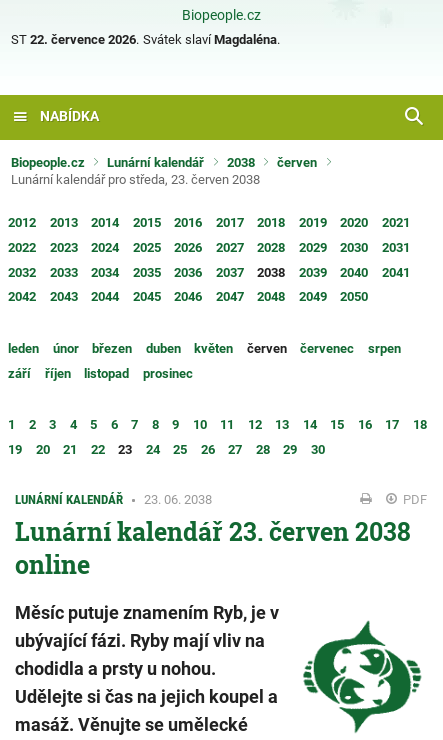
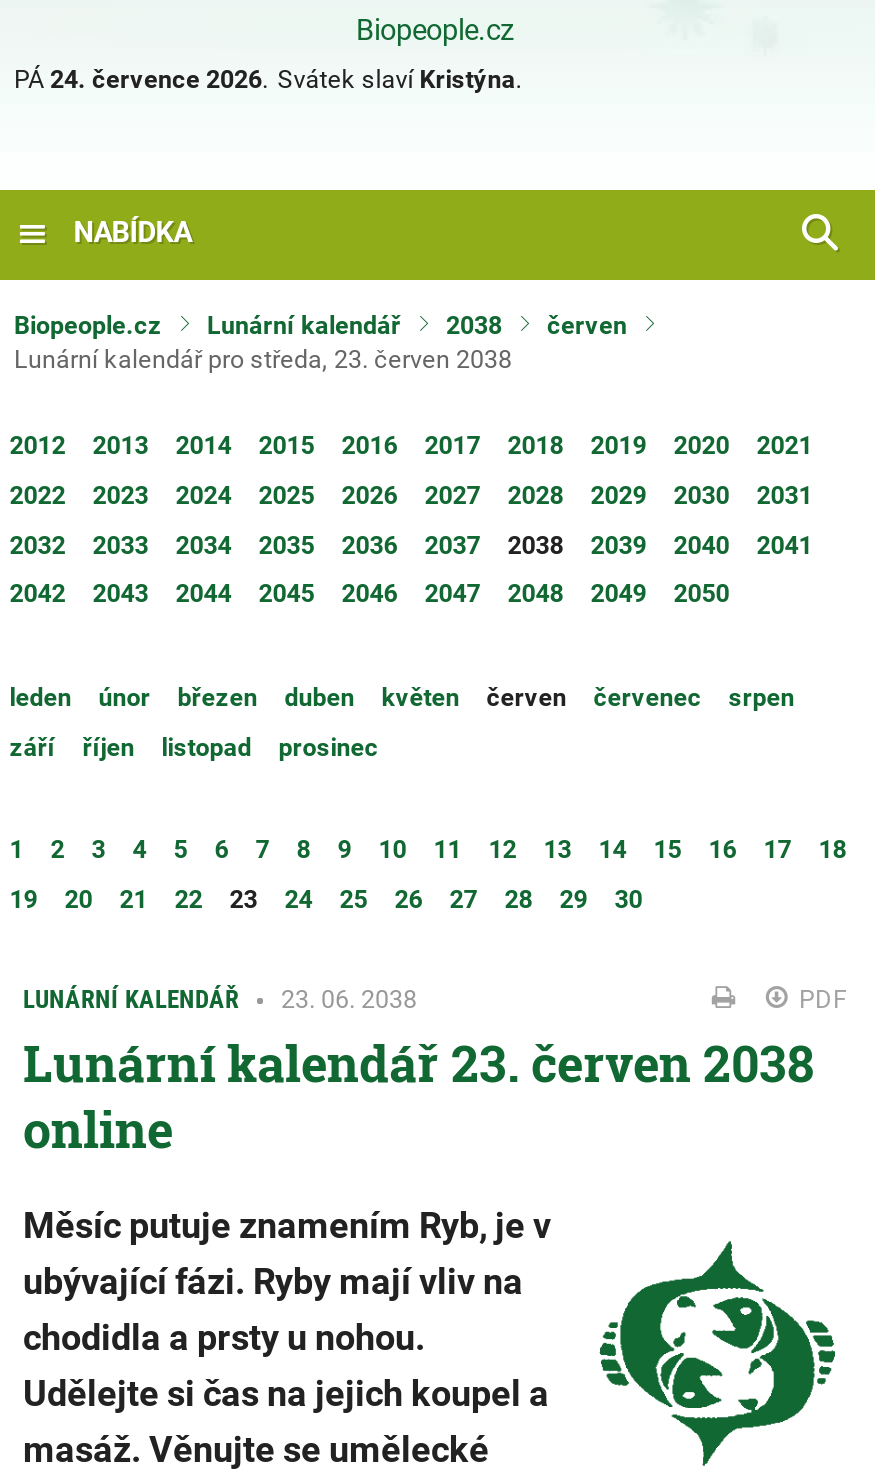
[10,32,280,47] ST 22. července 2026. Svátek slaví Magdaléna. -> [14,63,522,93] PÁ 24. července 2026. Svátek slaví Kristýna.

